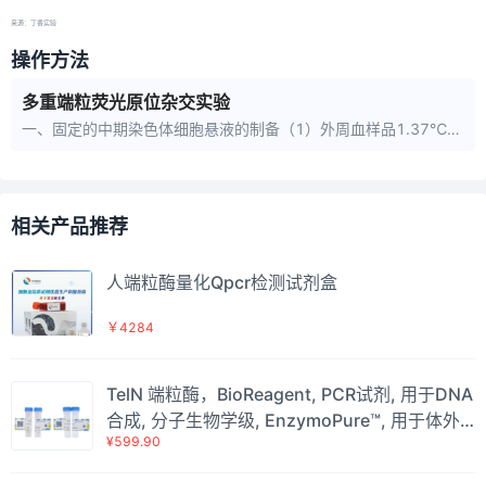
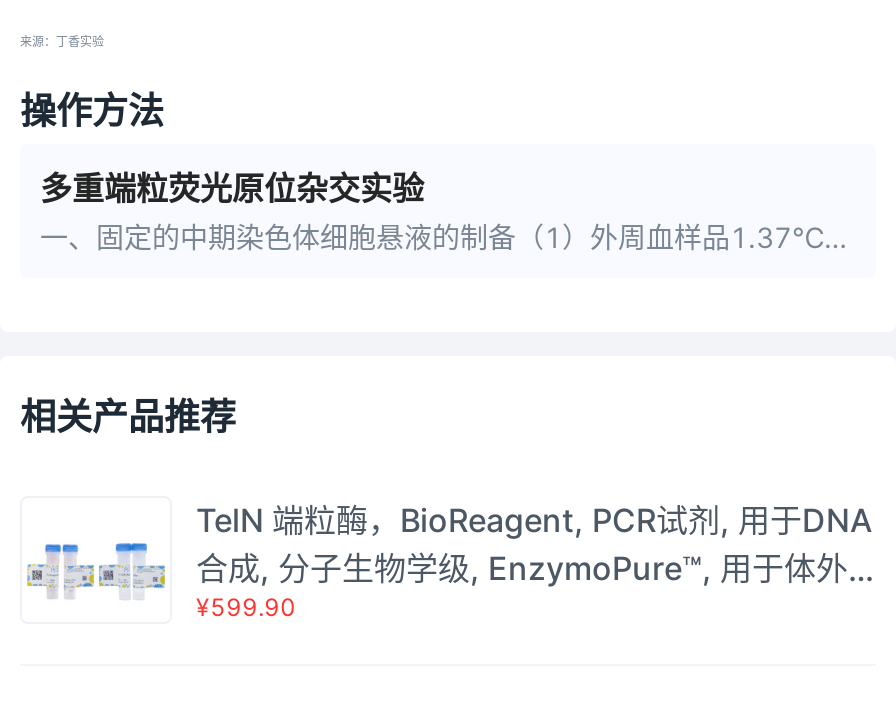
[11,269,337,337] [image] | 人端粒酶量化Qpcr检测试剂盒 | ￥4284 -> none

